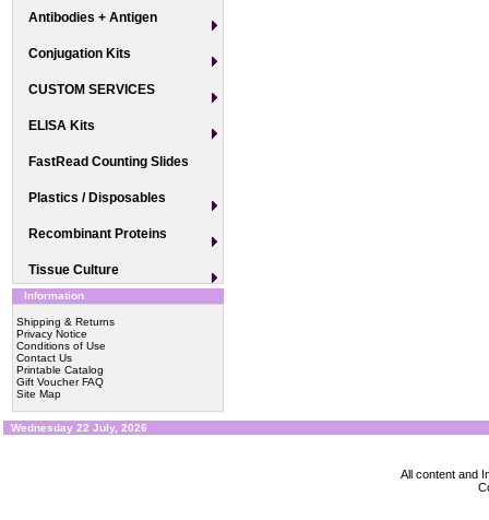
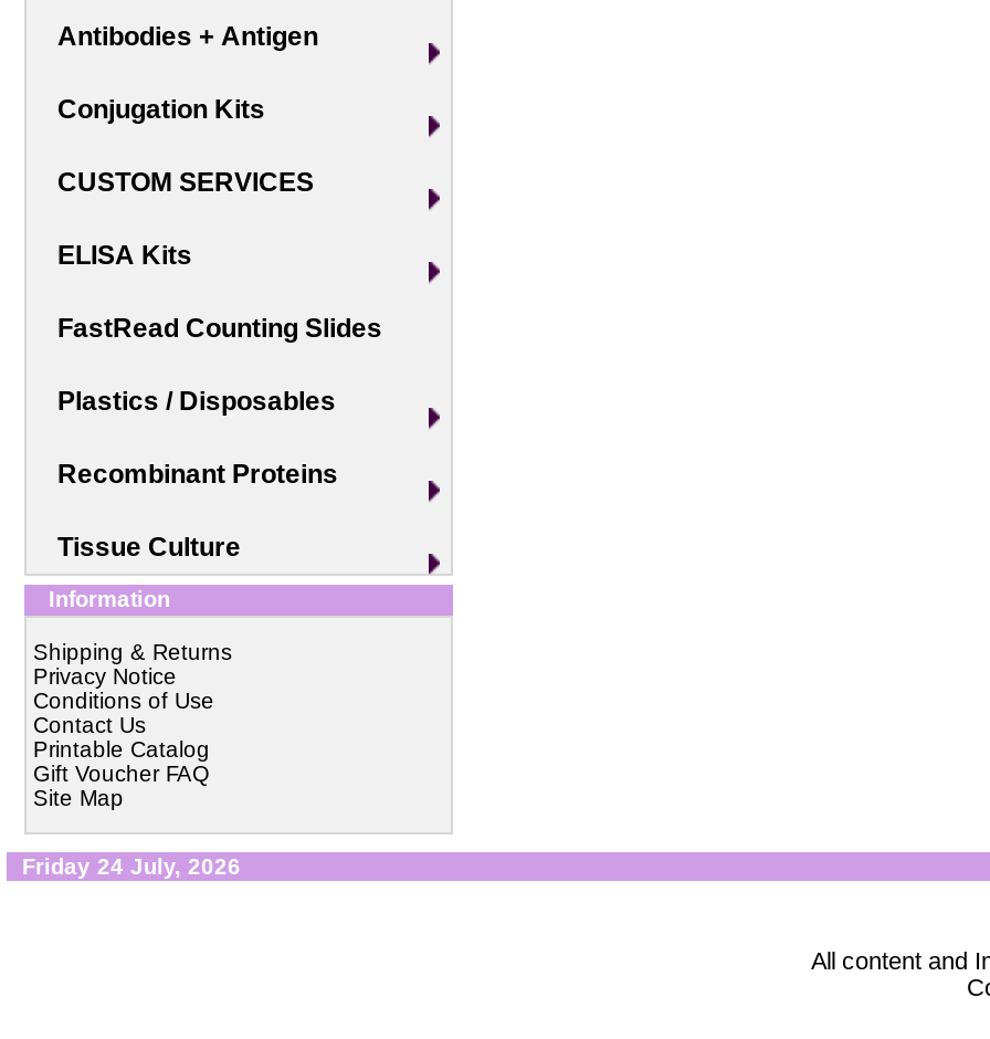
[4,422,147,434] Wednesday 22 July, 2026 -> [9,854,241,879] Friday 24 July, 2026

